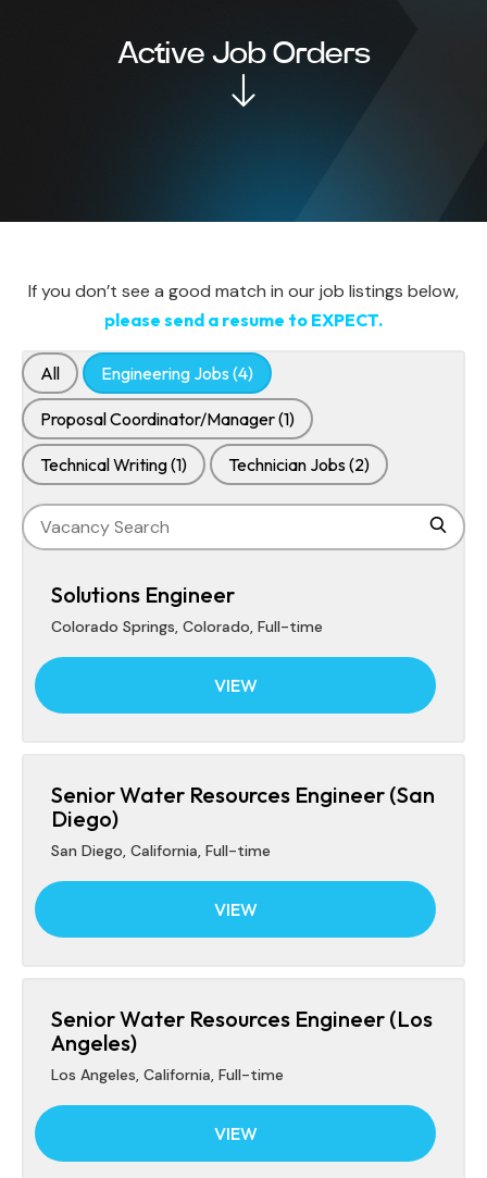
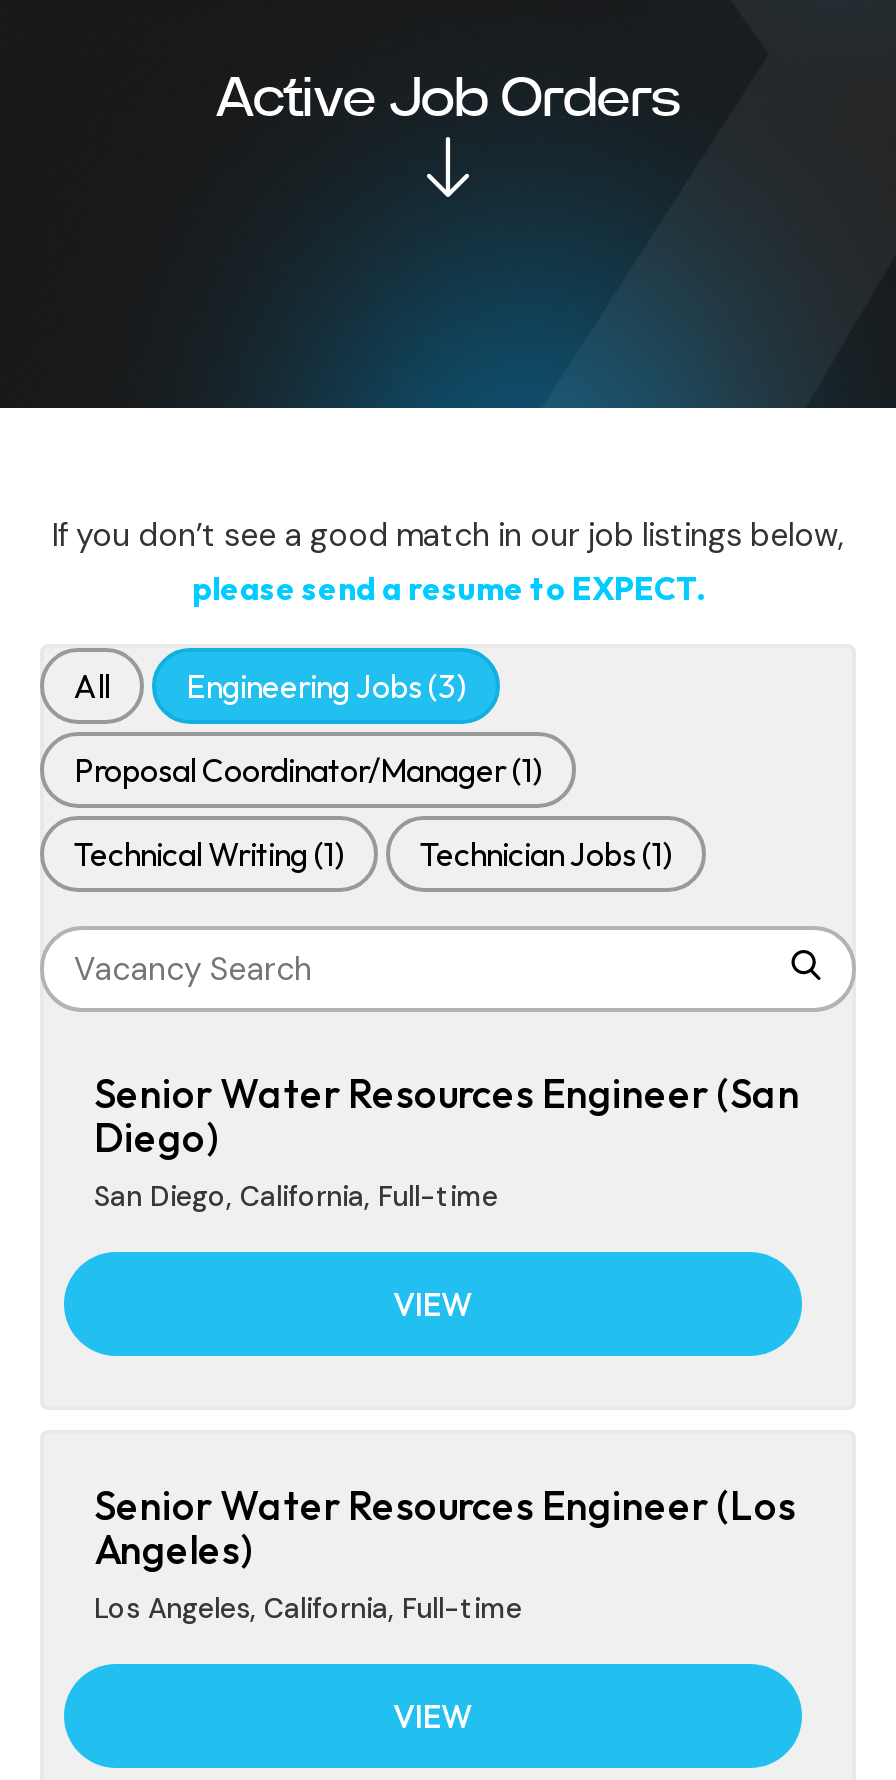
[101,363,253,384] Engineering Jobs (4) -> [186,667,466,707] Engineering Jobs (3)
[228,454,370,476] Technician Jobs (2) -> [420,835,672,875] Technician Jobs (1)
[51,581,323,697] Solutions Engineer | Colorado Springs, Colorado, Full-time | VIEW -> none

